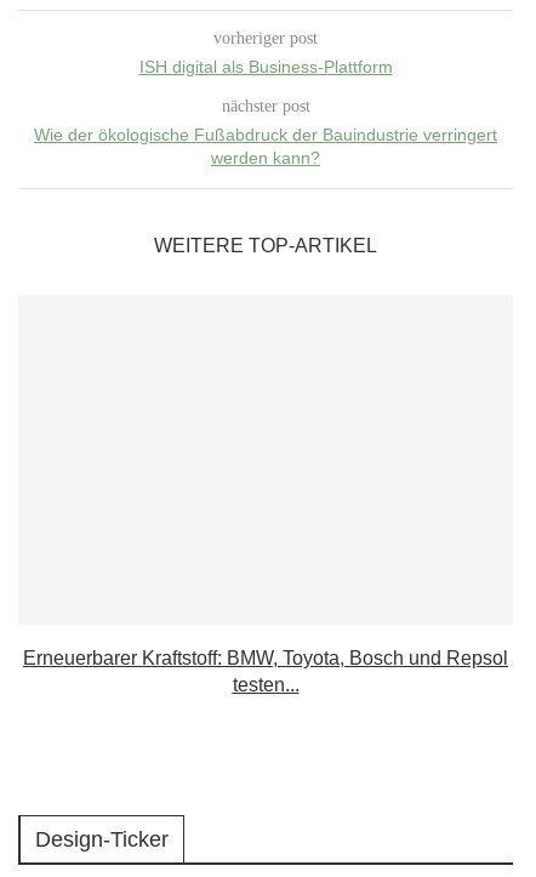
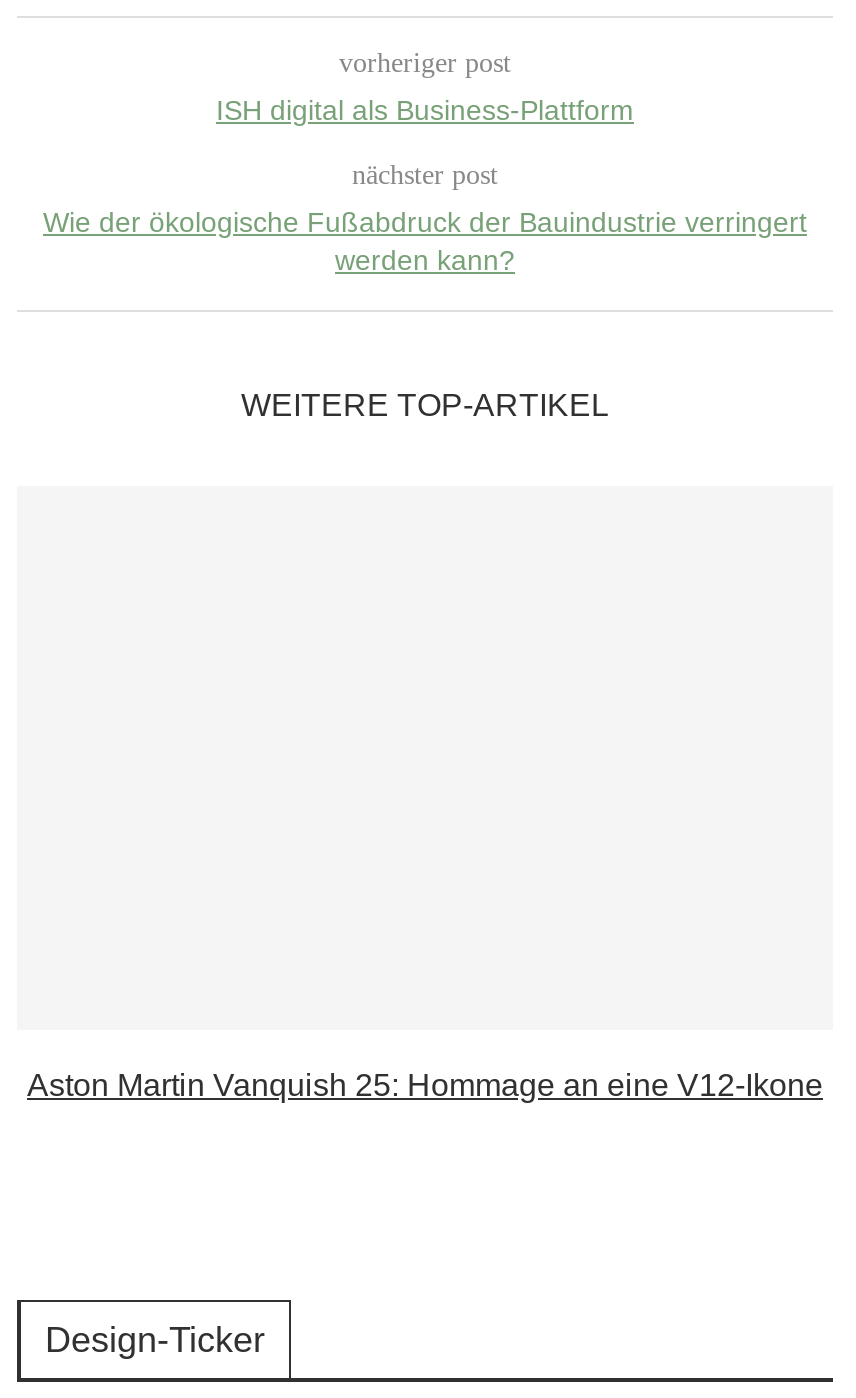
[23,648,508,695] Erneuerbarer Kraftstoff: BMW, Toyota, Bosch und Repsol | testen... -> [27,1068,823,1102] Aston Martin Vanquish 25: Hommage an eine V12-Ikone

